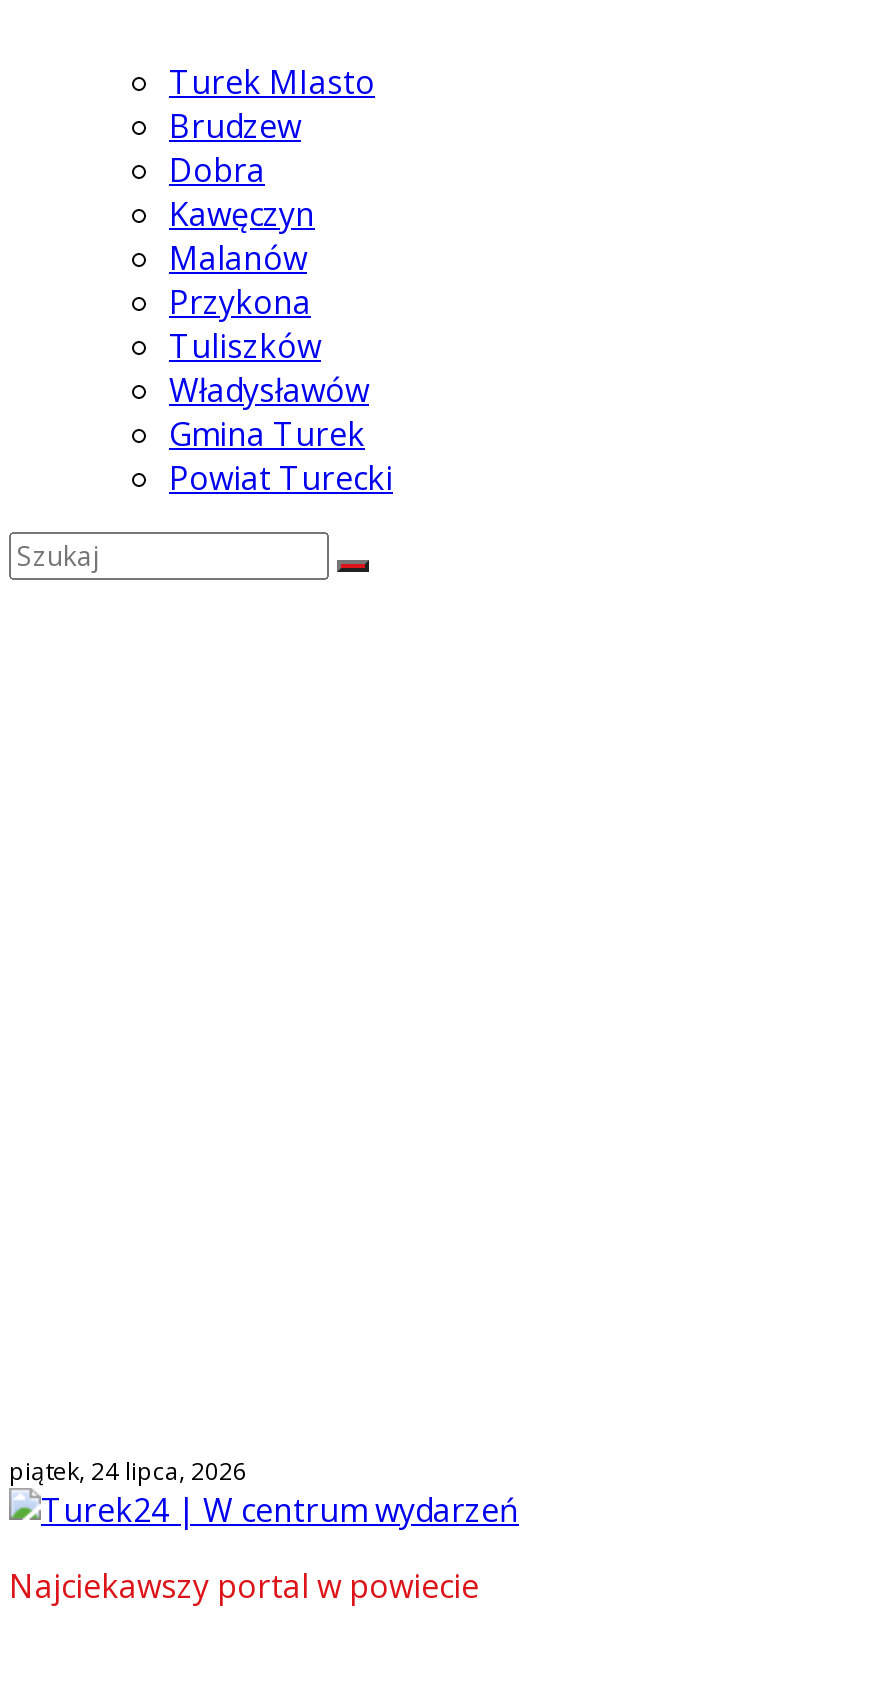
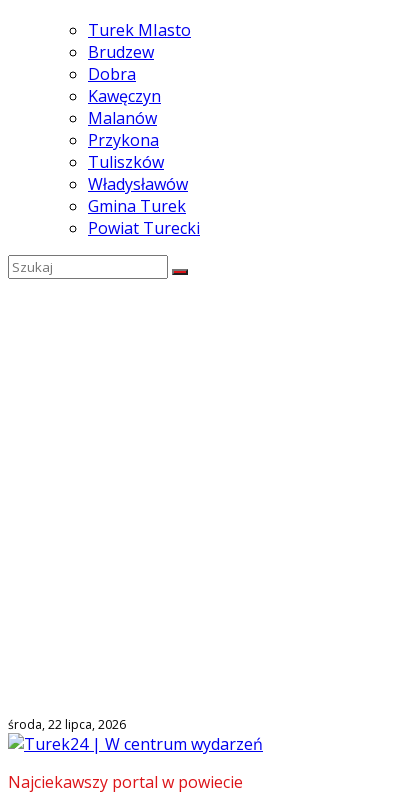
[9,1455,247,1489] piątek, 24 lipca, 2026 -> [8,716,126,733] środa, 22 lipca, 2026

